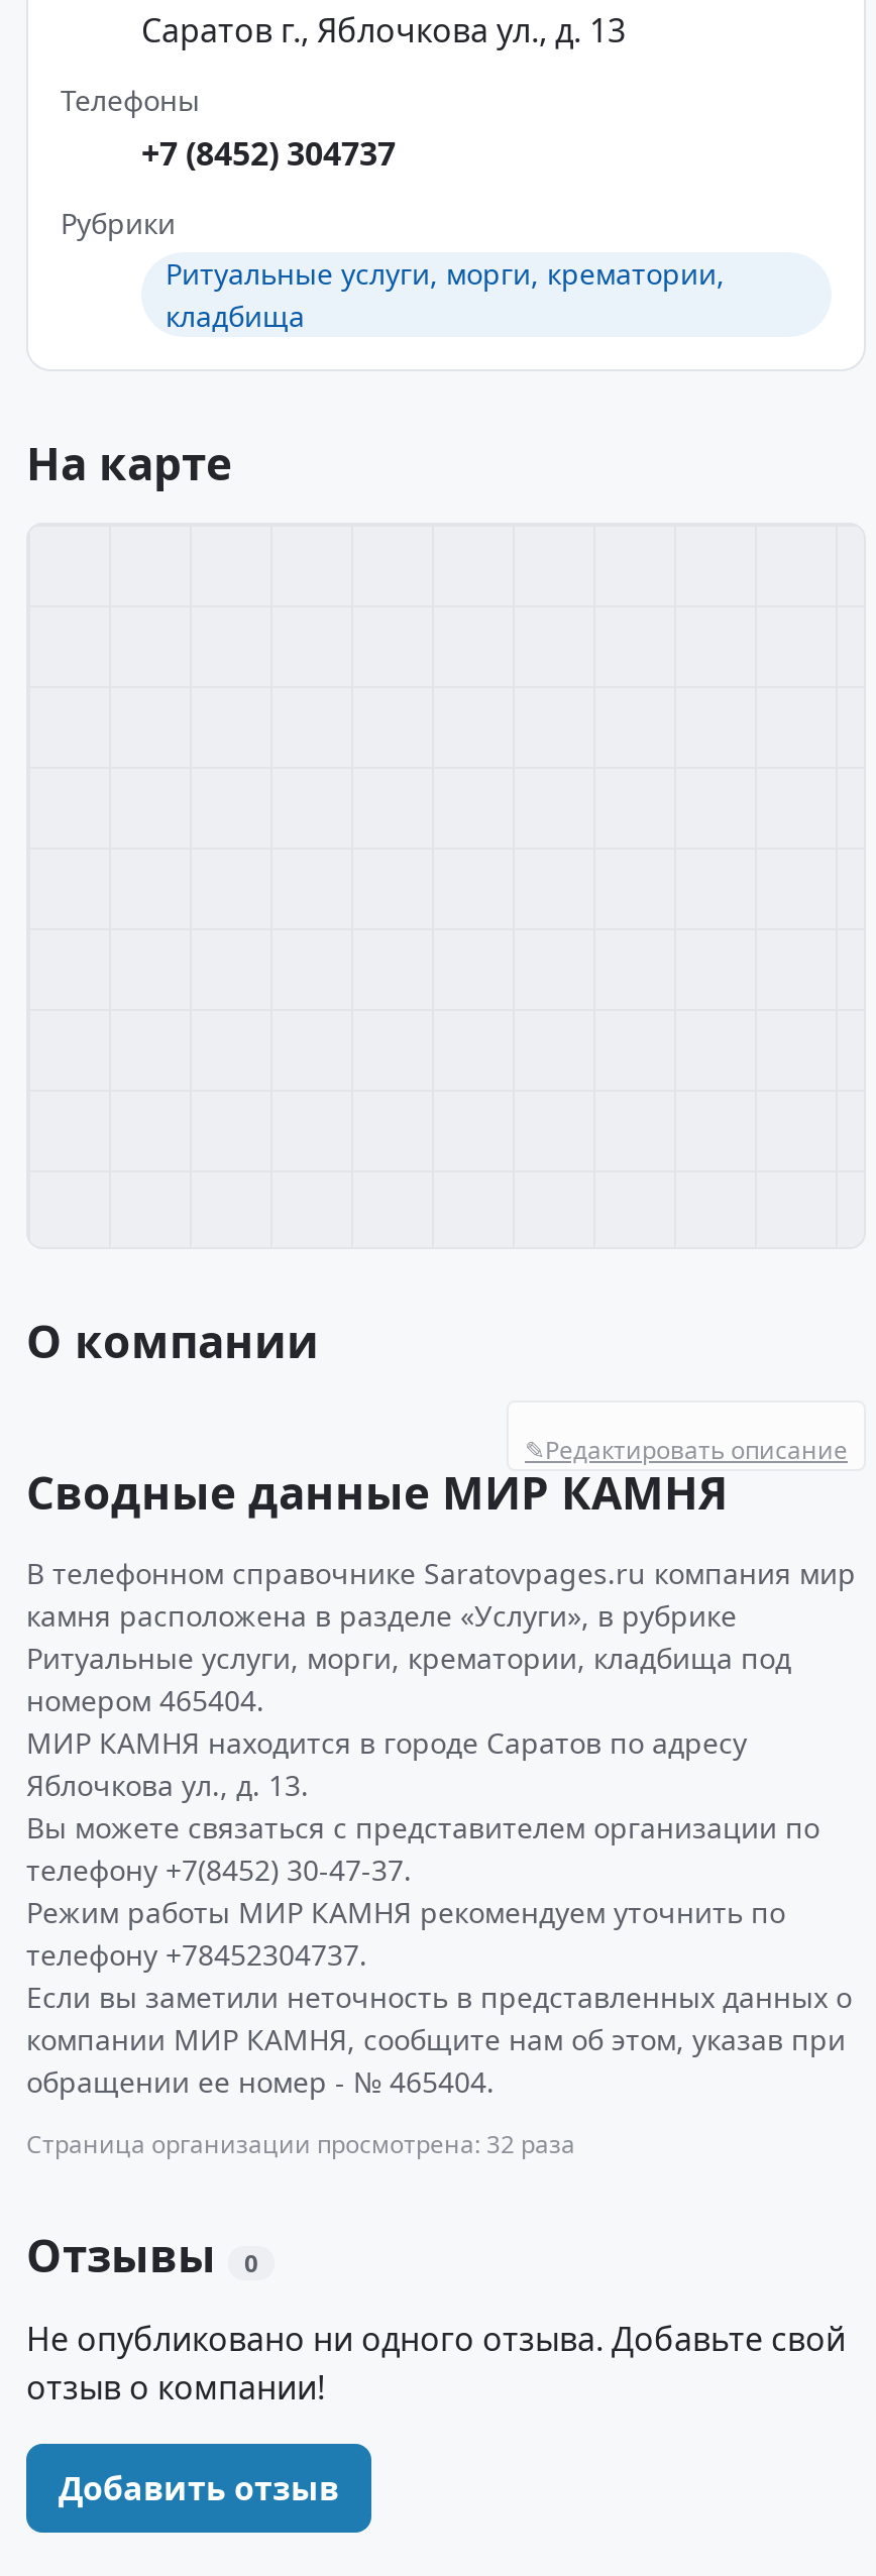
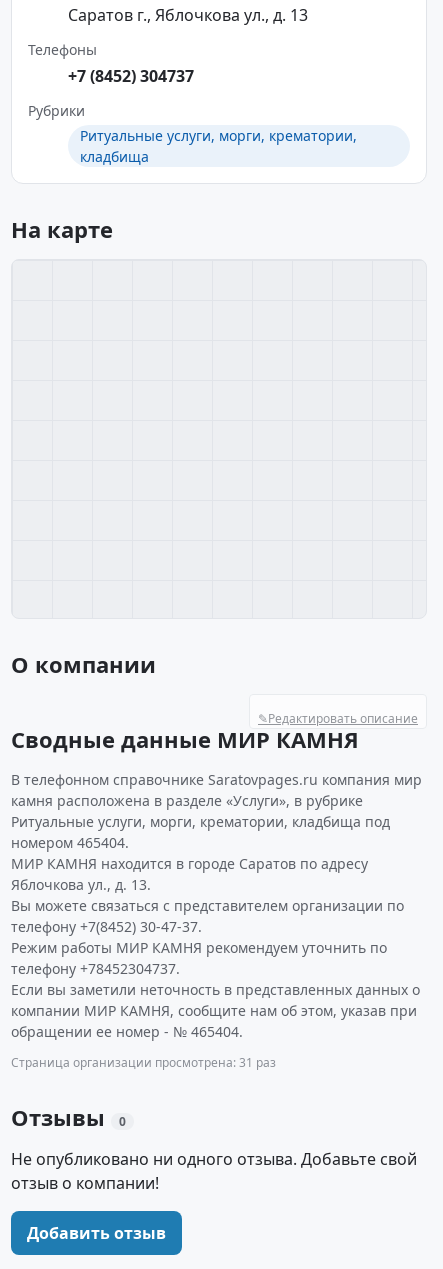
[26,2127,575,2161] Страница организации просмотрена: 32 раза -> [11,1054,276,1071] Страница организации просмотрена: 31 раз

